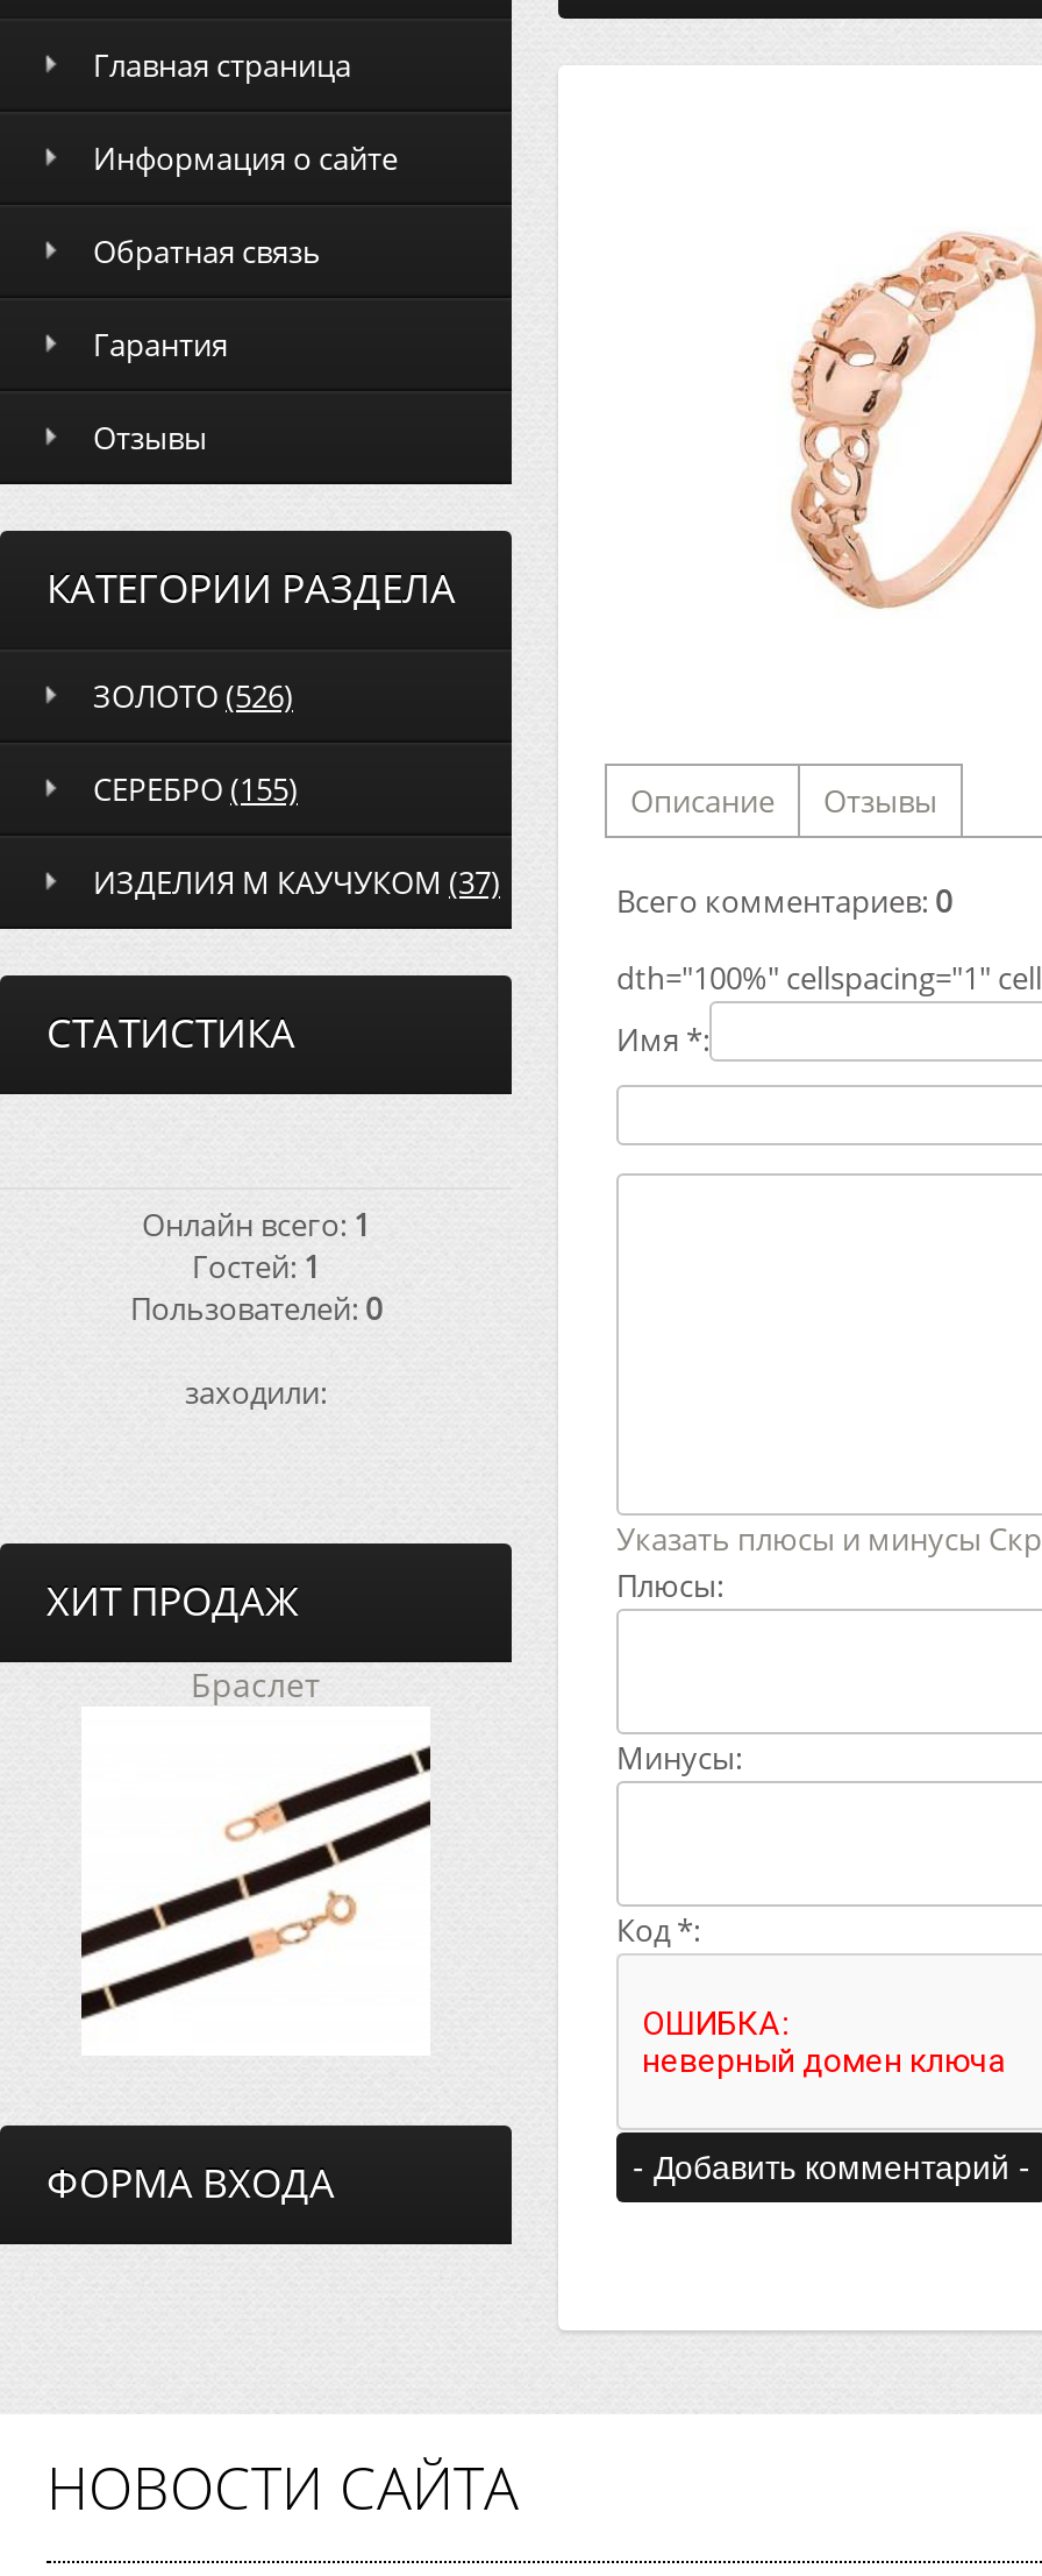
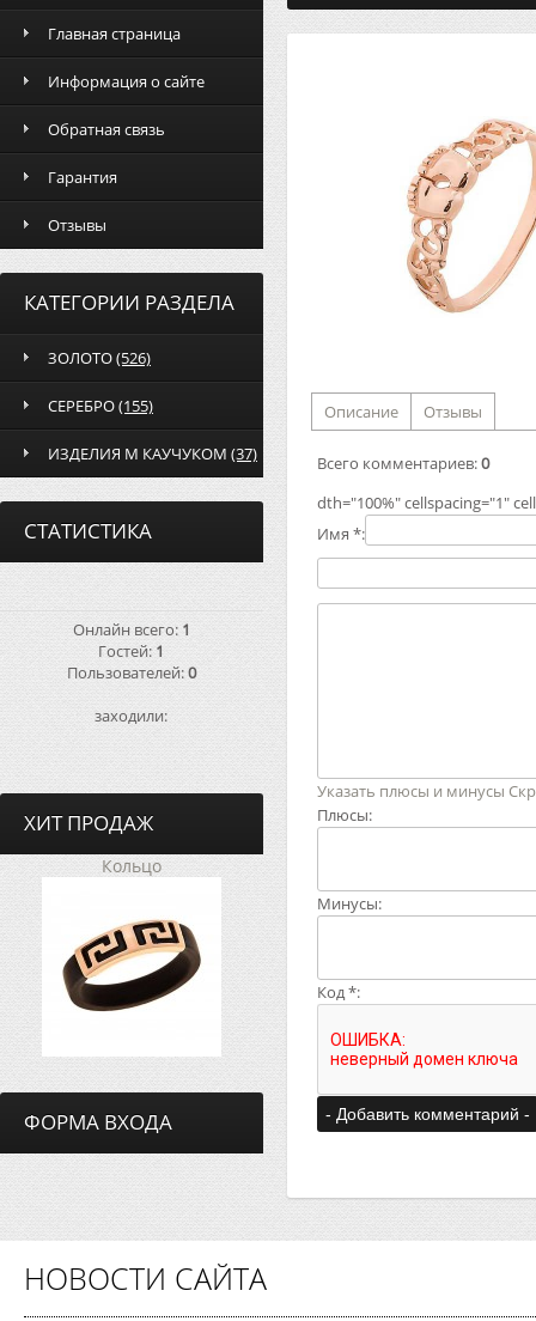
[191,1662,321,1706] Браслет -> [102,854,162,877] Кольцо
[79,1746,433,2021] [image] -> [42,899,221,1037] [image]

